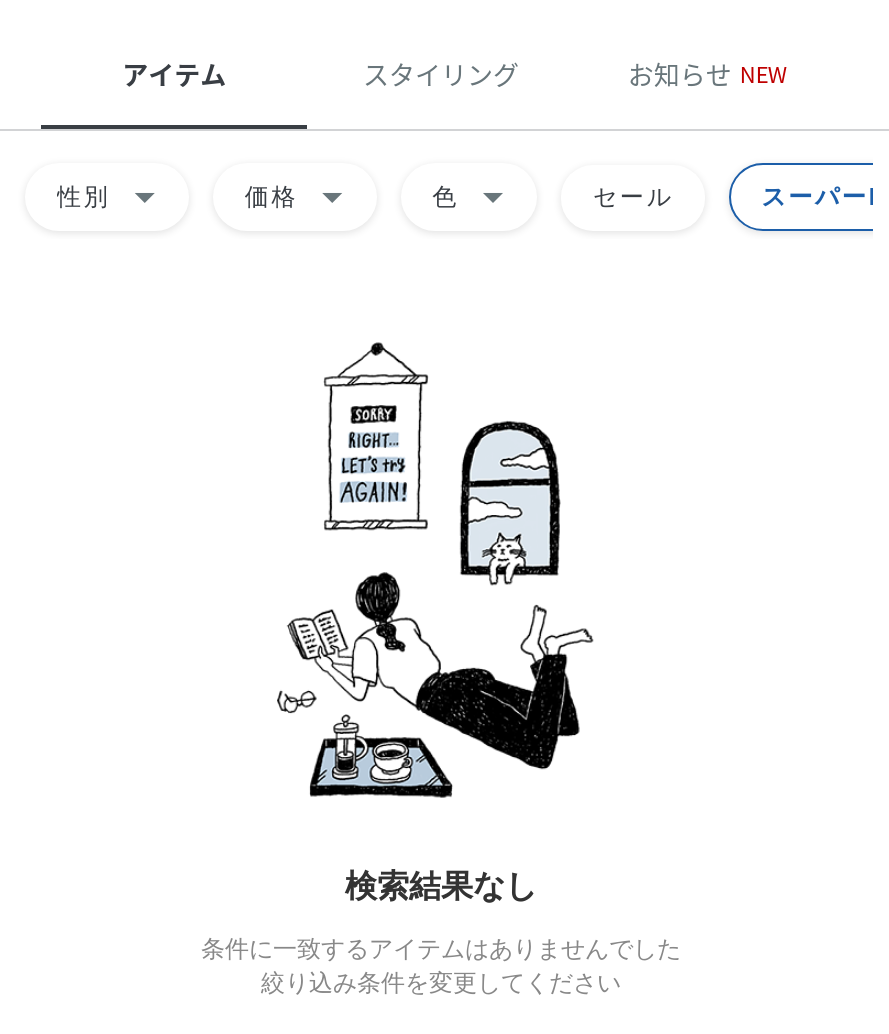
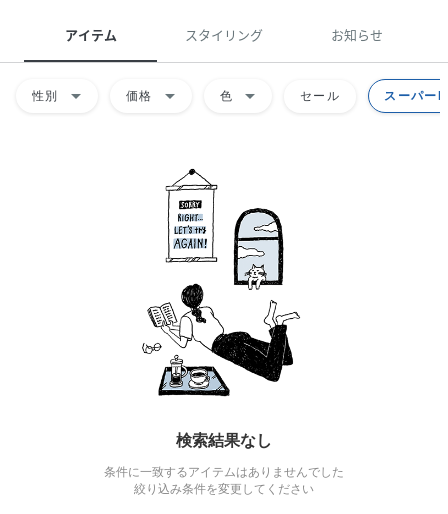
[628,56,788,94] お知らせ NEW -> [331,25,383,44] お知らせ

